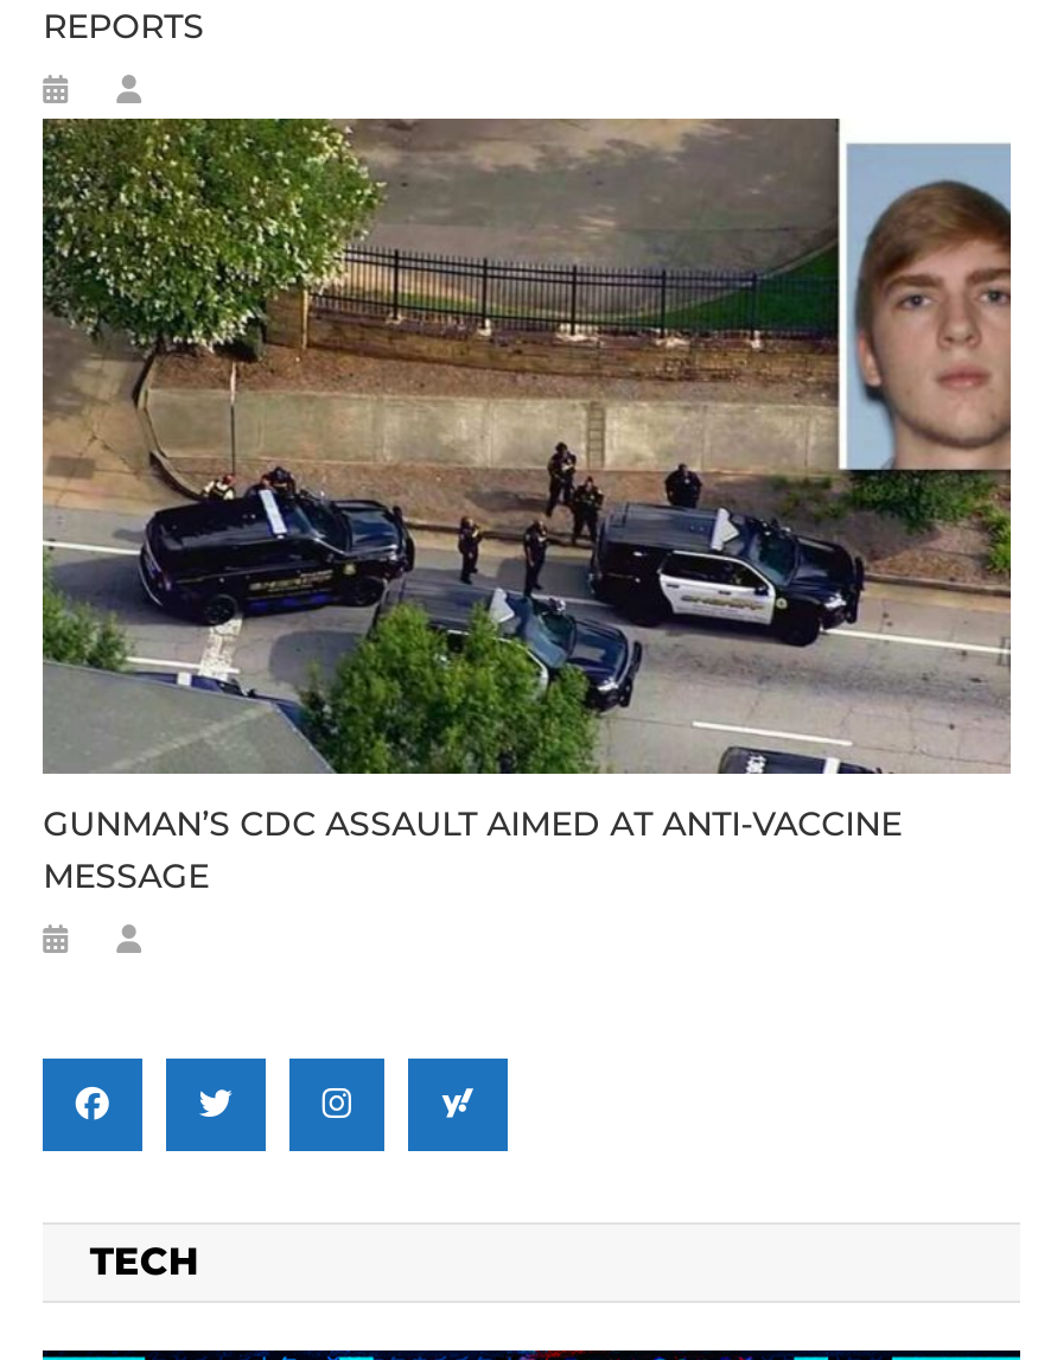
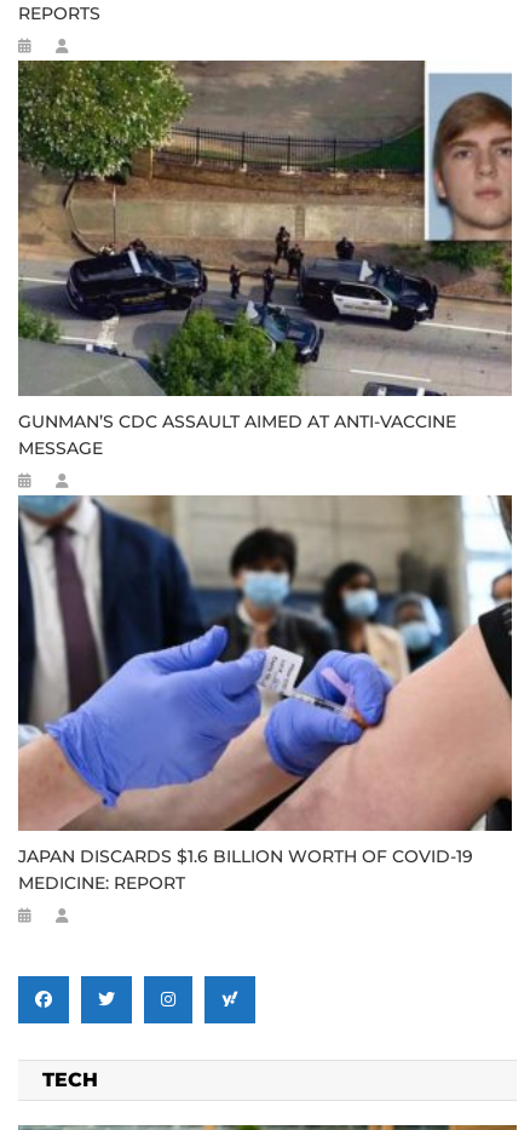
none -> [17,494,513,893] [image] | JAPAN DISCARDS $1.6 BILLION WORTH OF COVID-19 | MEDICINE: REPORT

